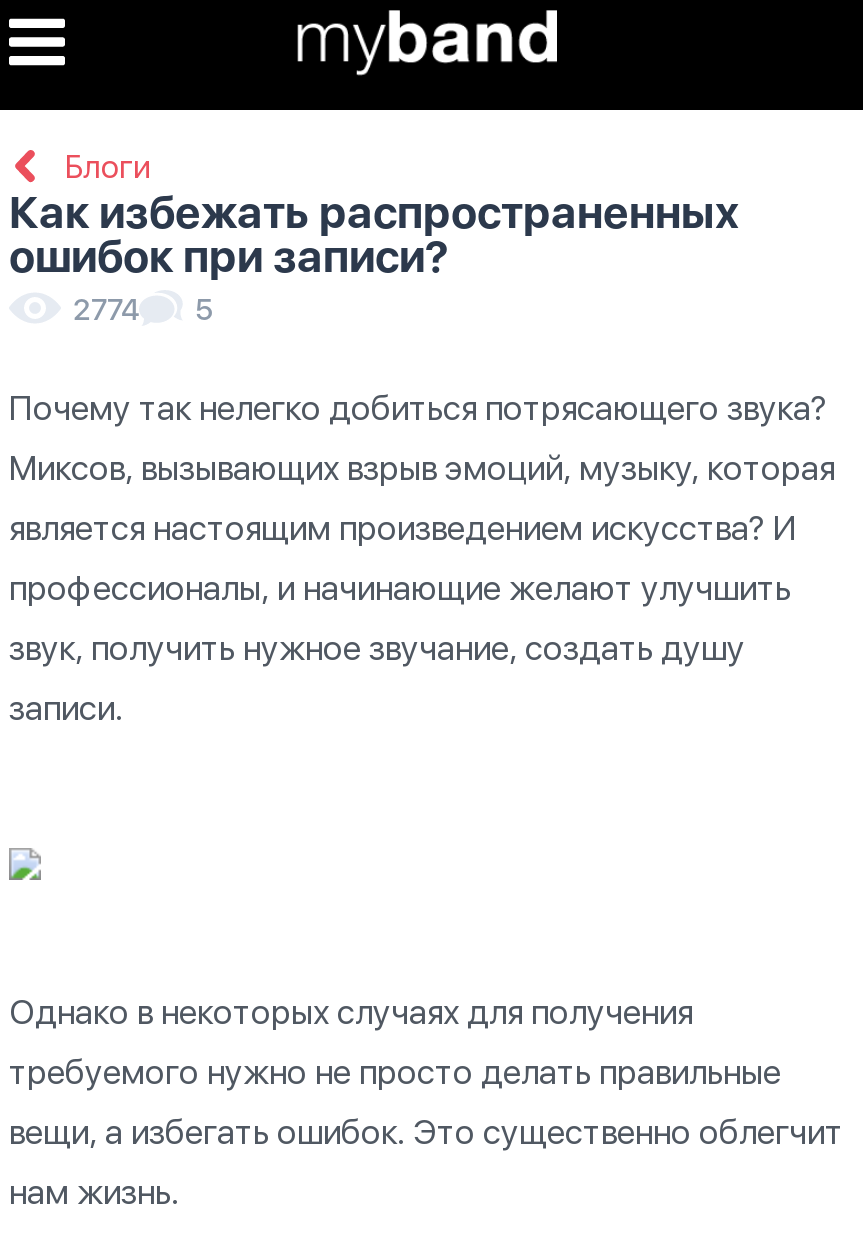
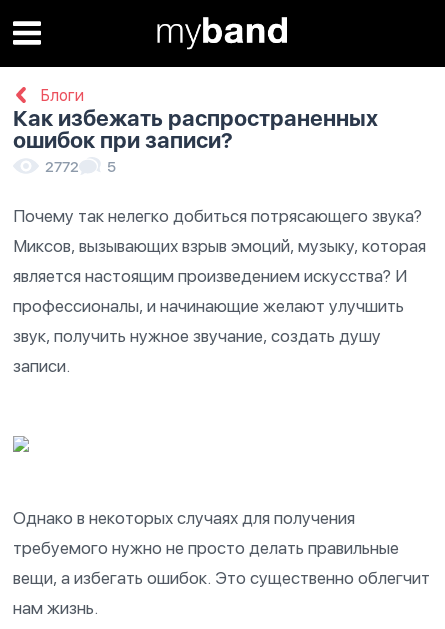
[73,292,213,328] 2774 5 -> [45,158,116,176] 2772 5

